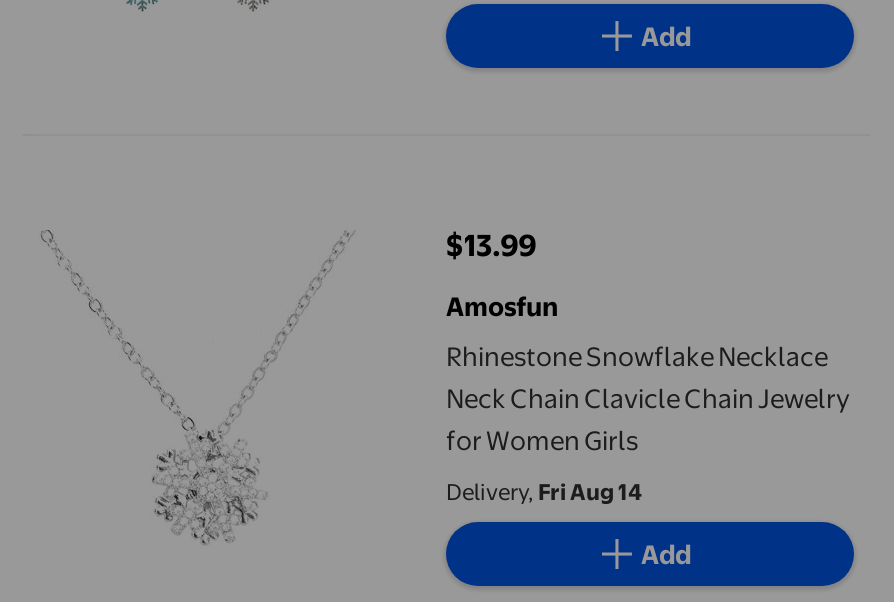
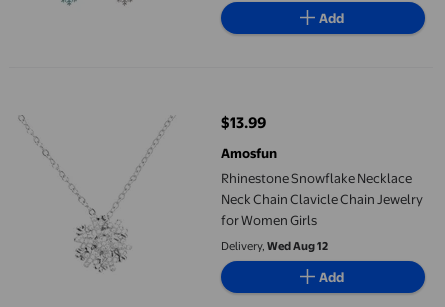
[446,478,642,506] Delivery, Fri Aug 14 -> [221,239,328,253] Delivery, Wed Aug 12

